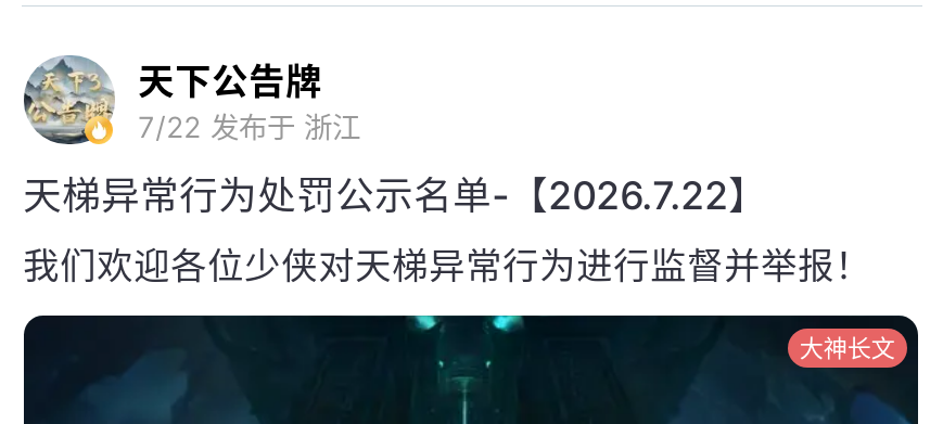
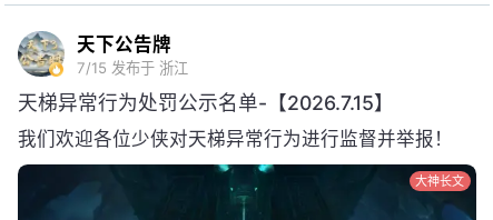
[138,110,360,145] 7/22 发布于 浙江 -> [76,59,188,77] 7/15 发布于 浙江
[23,174,768,219] 天梯异常行为处罚公示名单-【2026.7.22】 -> [17,92,394,115] 天梯异常行为处罚公示名单-【2026.7.15】

